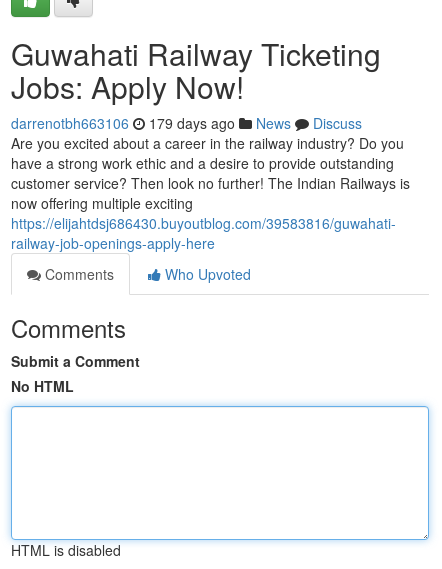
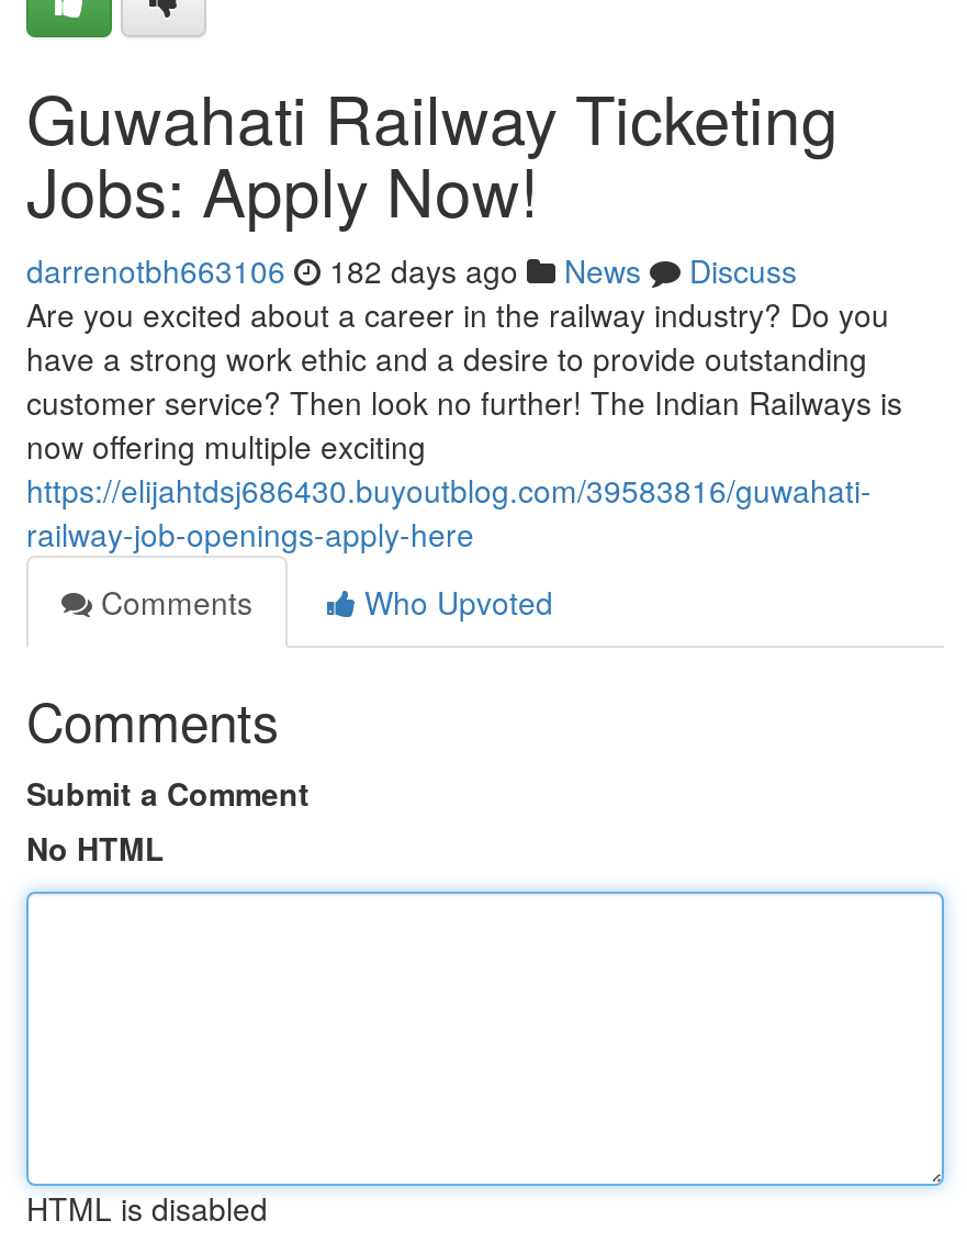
[11,113,362,133] darrenotbh663106 179 days ago News Discuss -> [26,248,797,292] darrenotbh663106 182 days ago News Discuss

